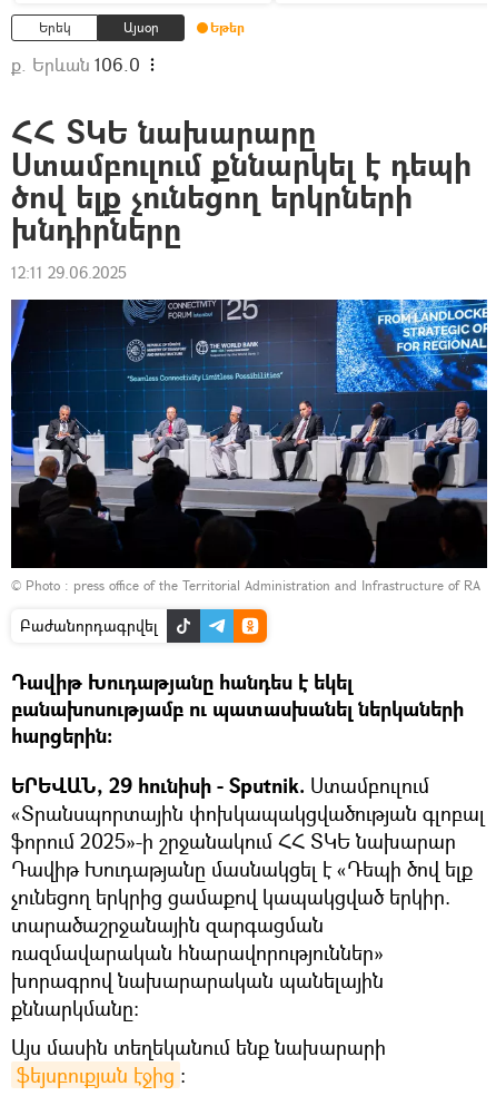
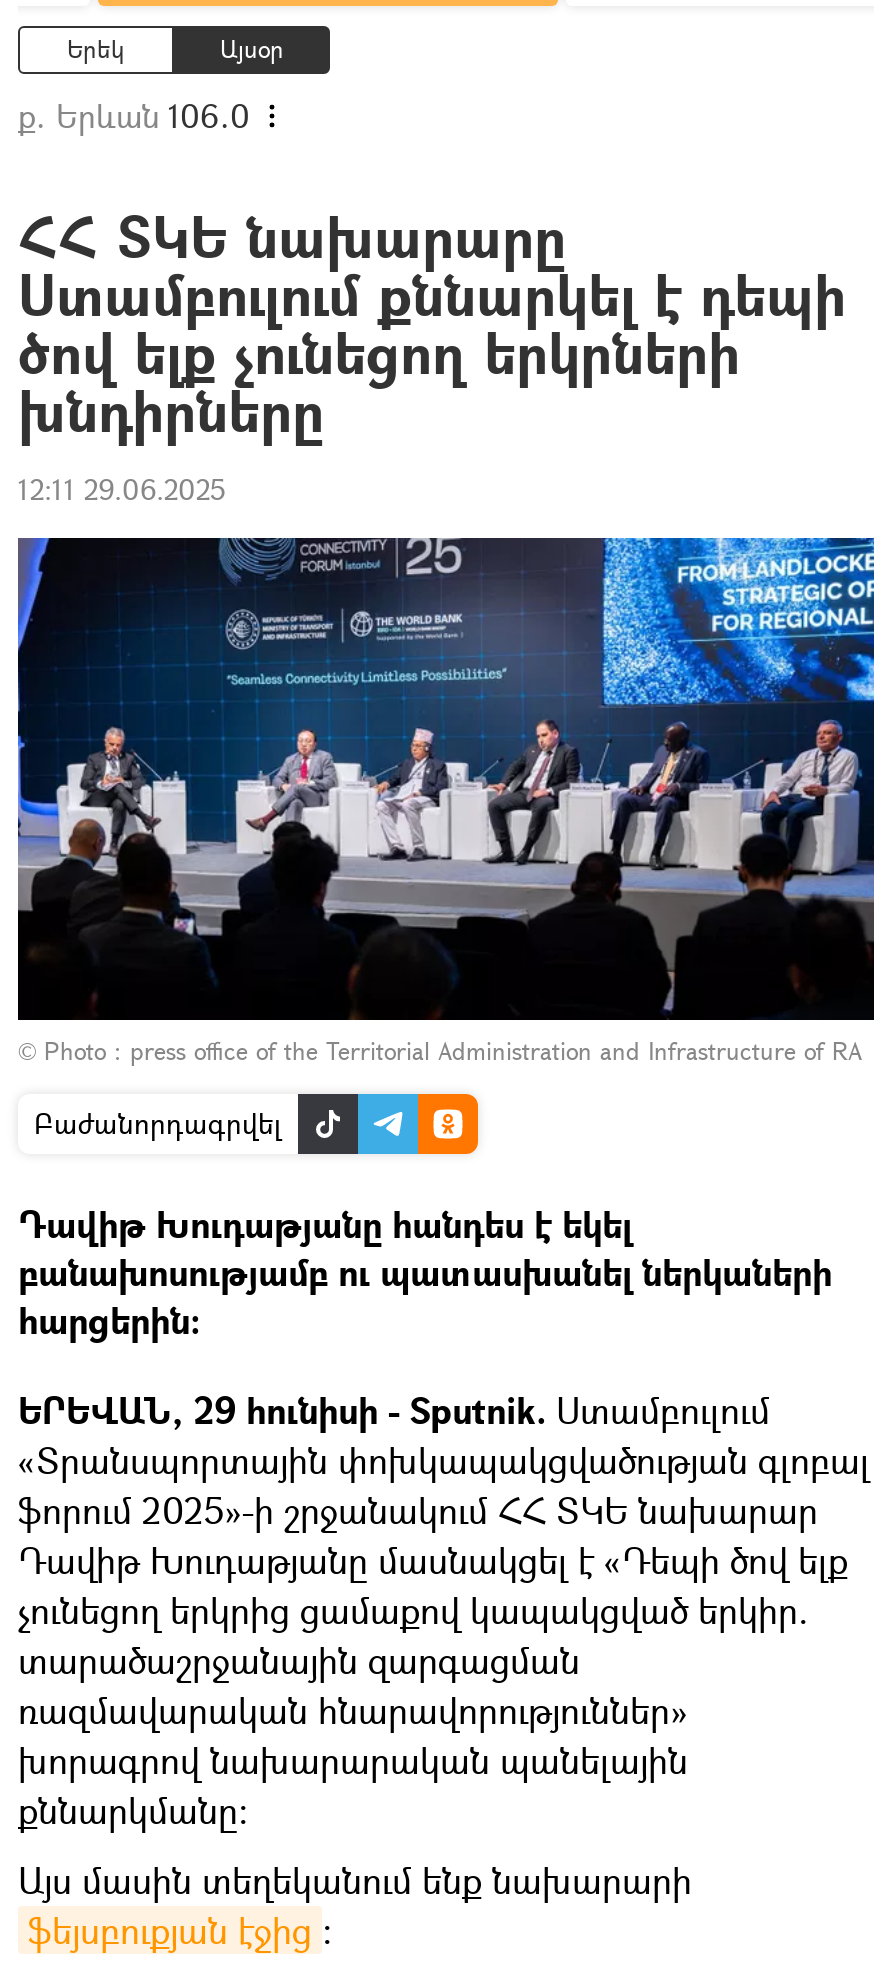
[210,18,245,37] Եթեր -> none

